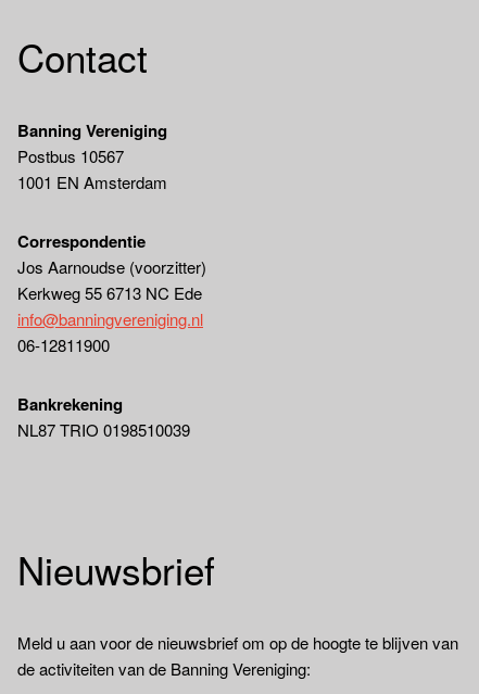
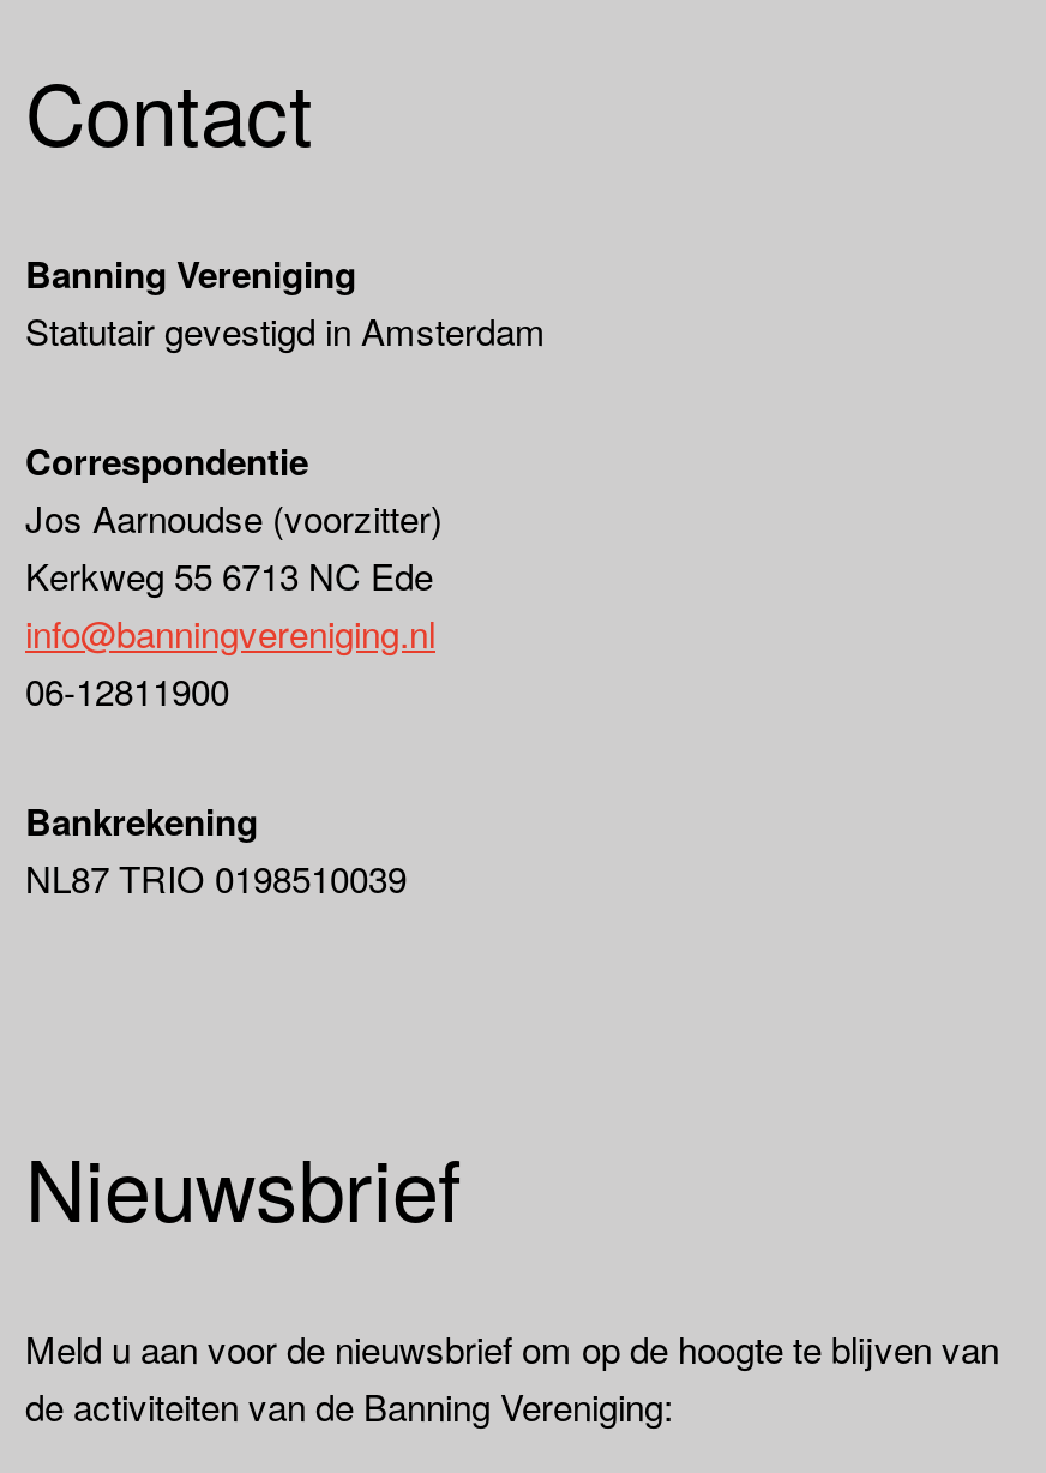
[17,144,167,193] Postbus 10567 | 1001 EN Amsterdam -> [25,305,546,355] Statutair gevestigd in Amsterdam

